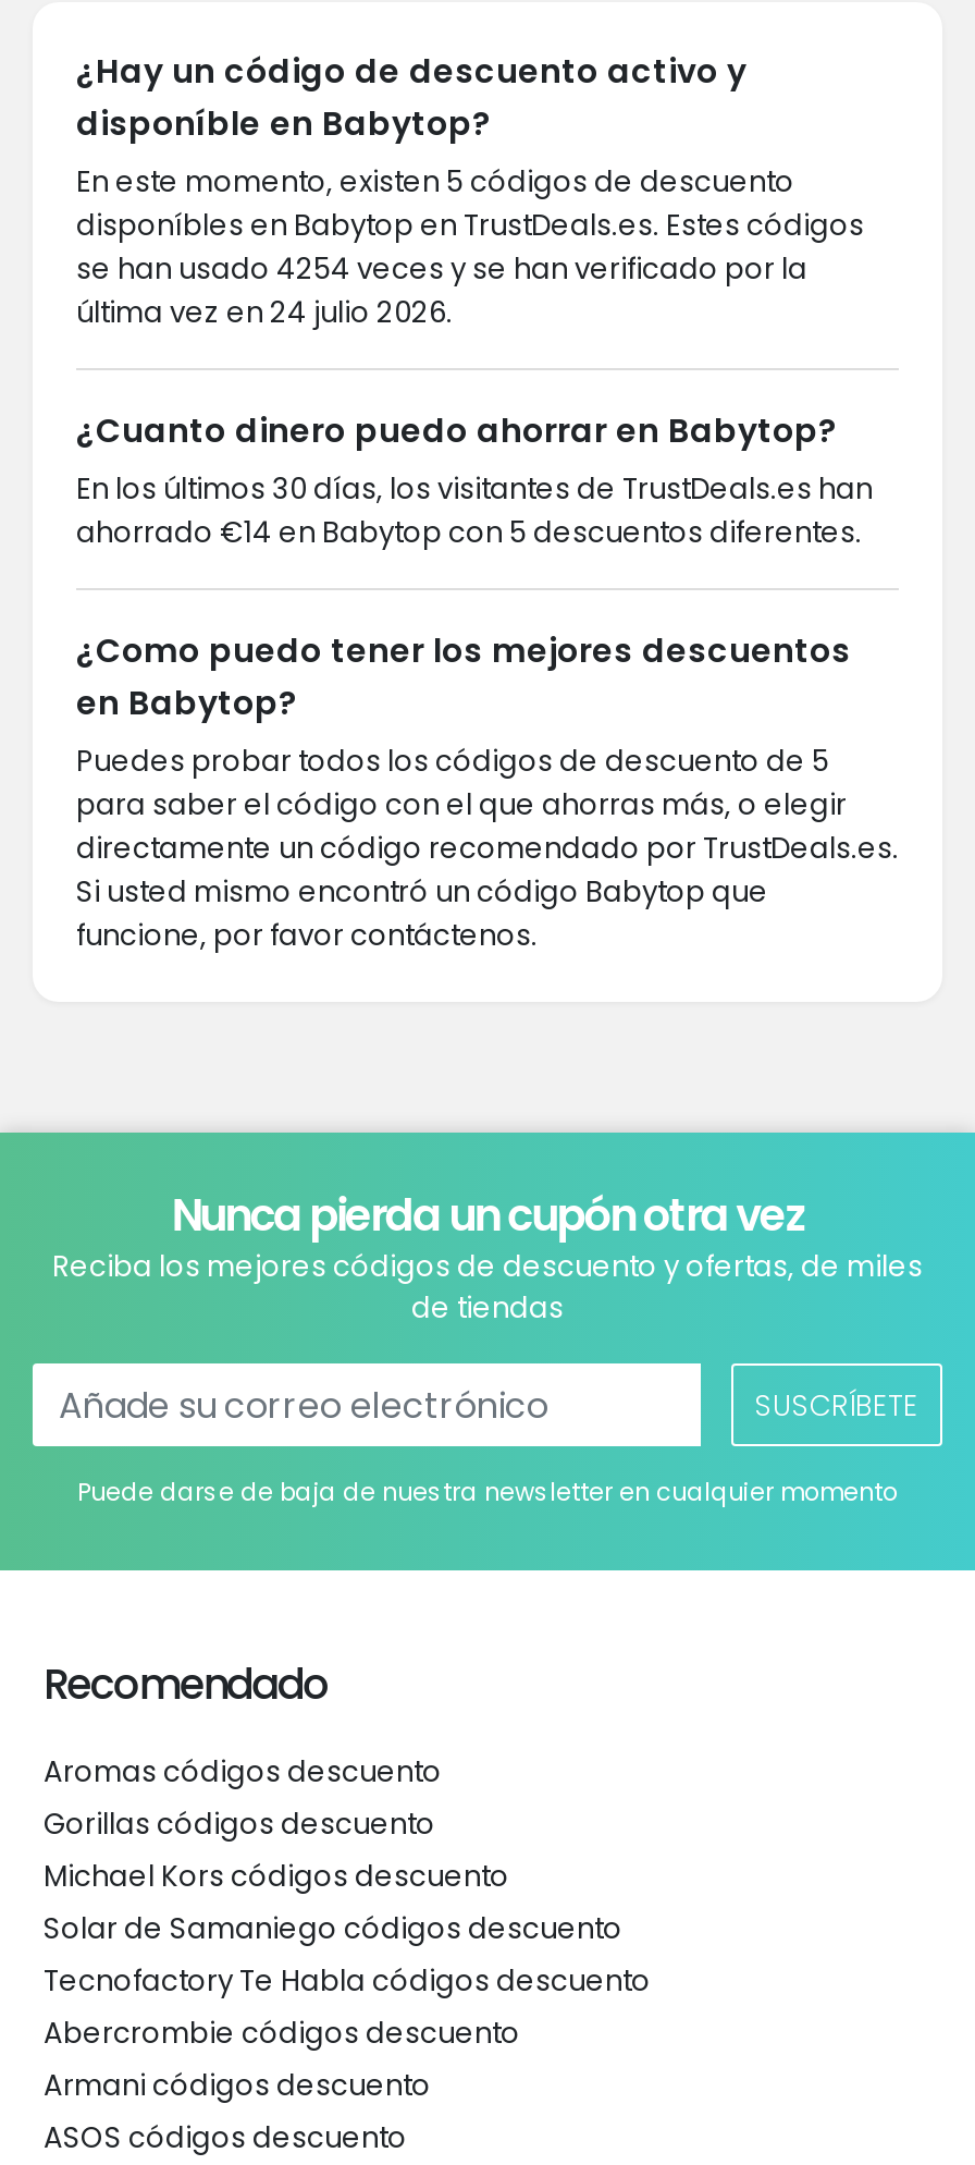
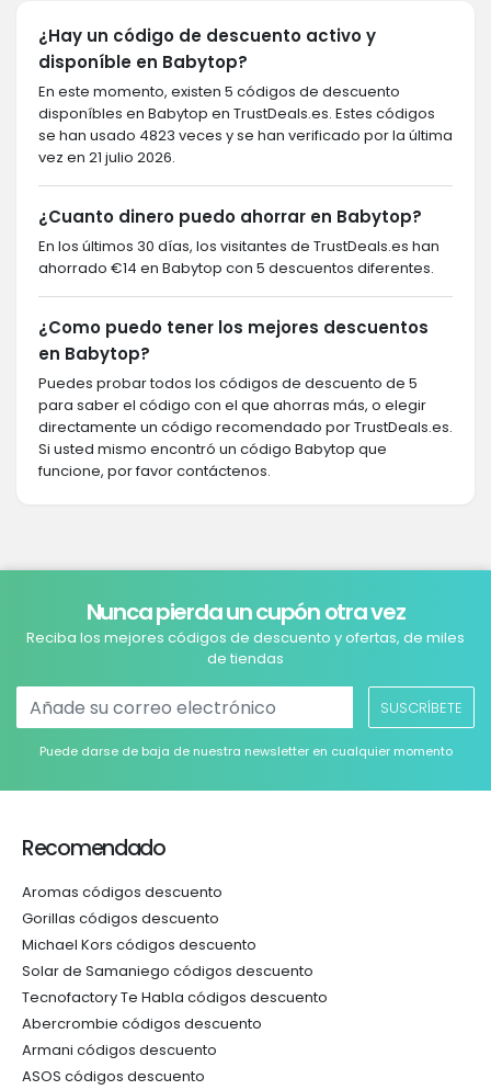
[76,248,807,333] se han usado 4254 veces y se han verificado por la | última vez en 24 julio 2026. -> [38,125,453,168] se han usado 4823 veces y se han verificado por la última | vez en 21 julio 2026.

